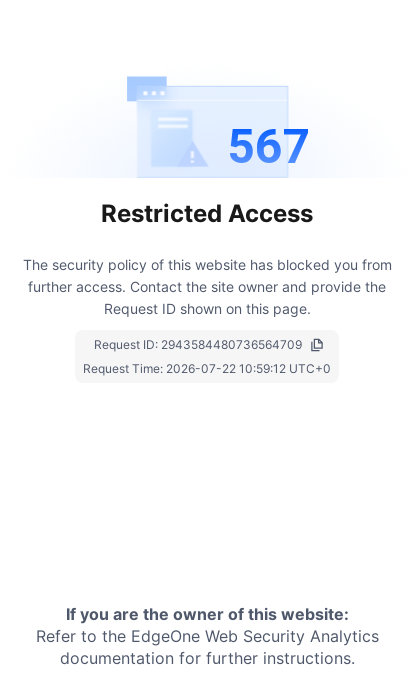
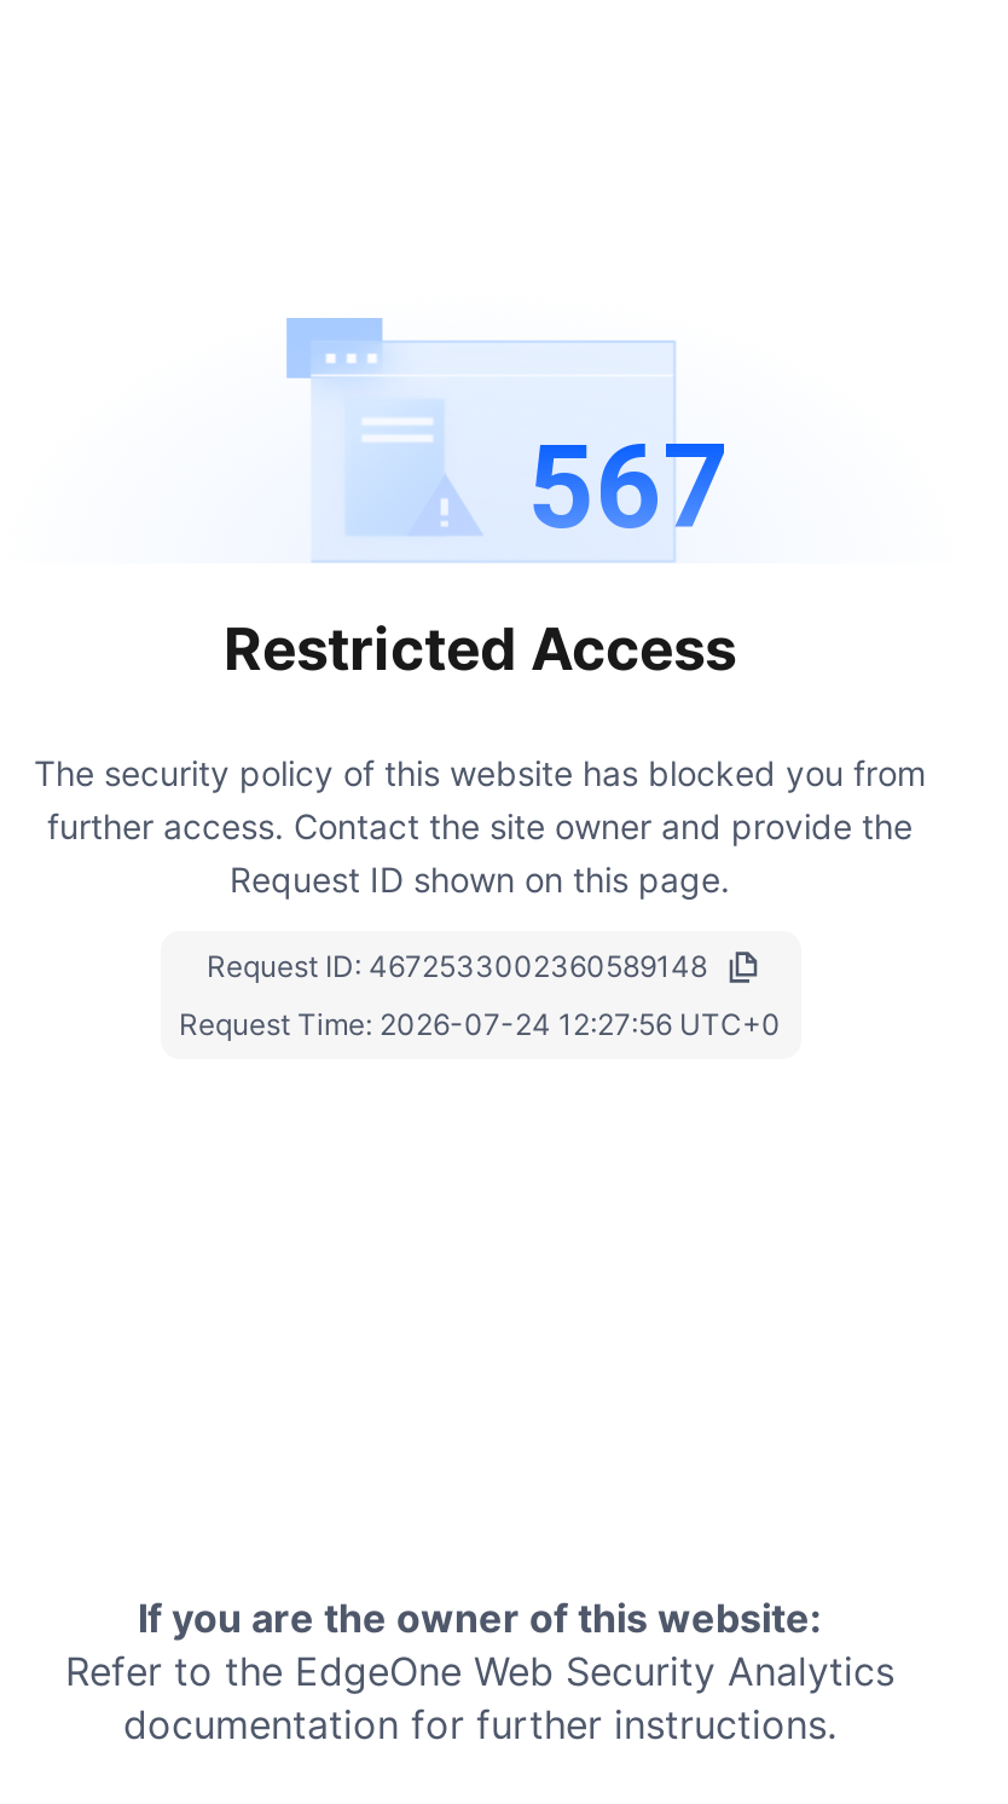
[93,337,301,352] Request ID: 2943584480736564709 -> [207,947,707,983] Request ID: 4672533002360589148
[83,361,331,376] Request Time: 2026-07-22 10:59:12 UTC+0 -> [179,1005,781,1041] Request Time: 2026-07-24 12:27:56 UTC+0

